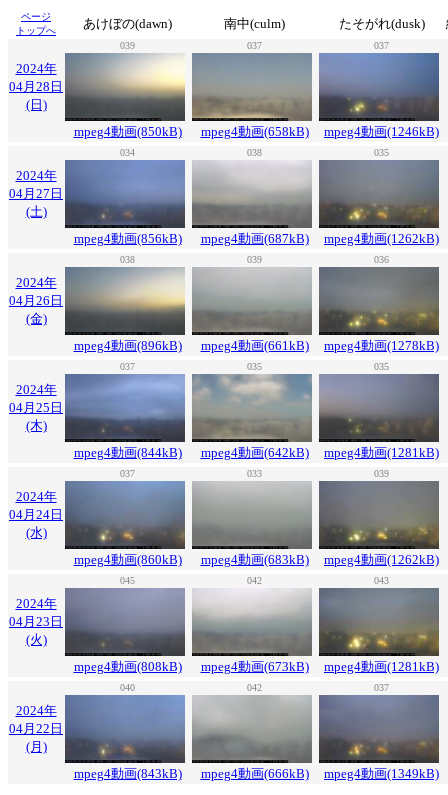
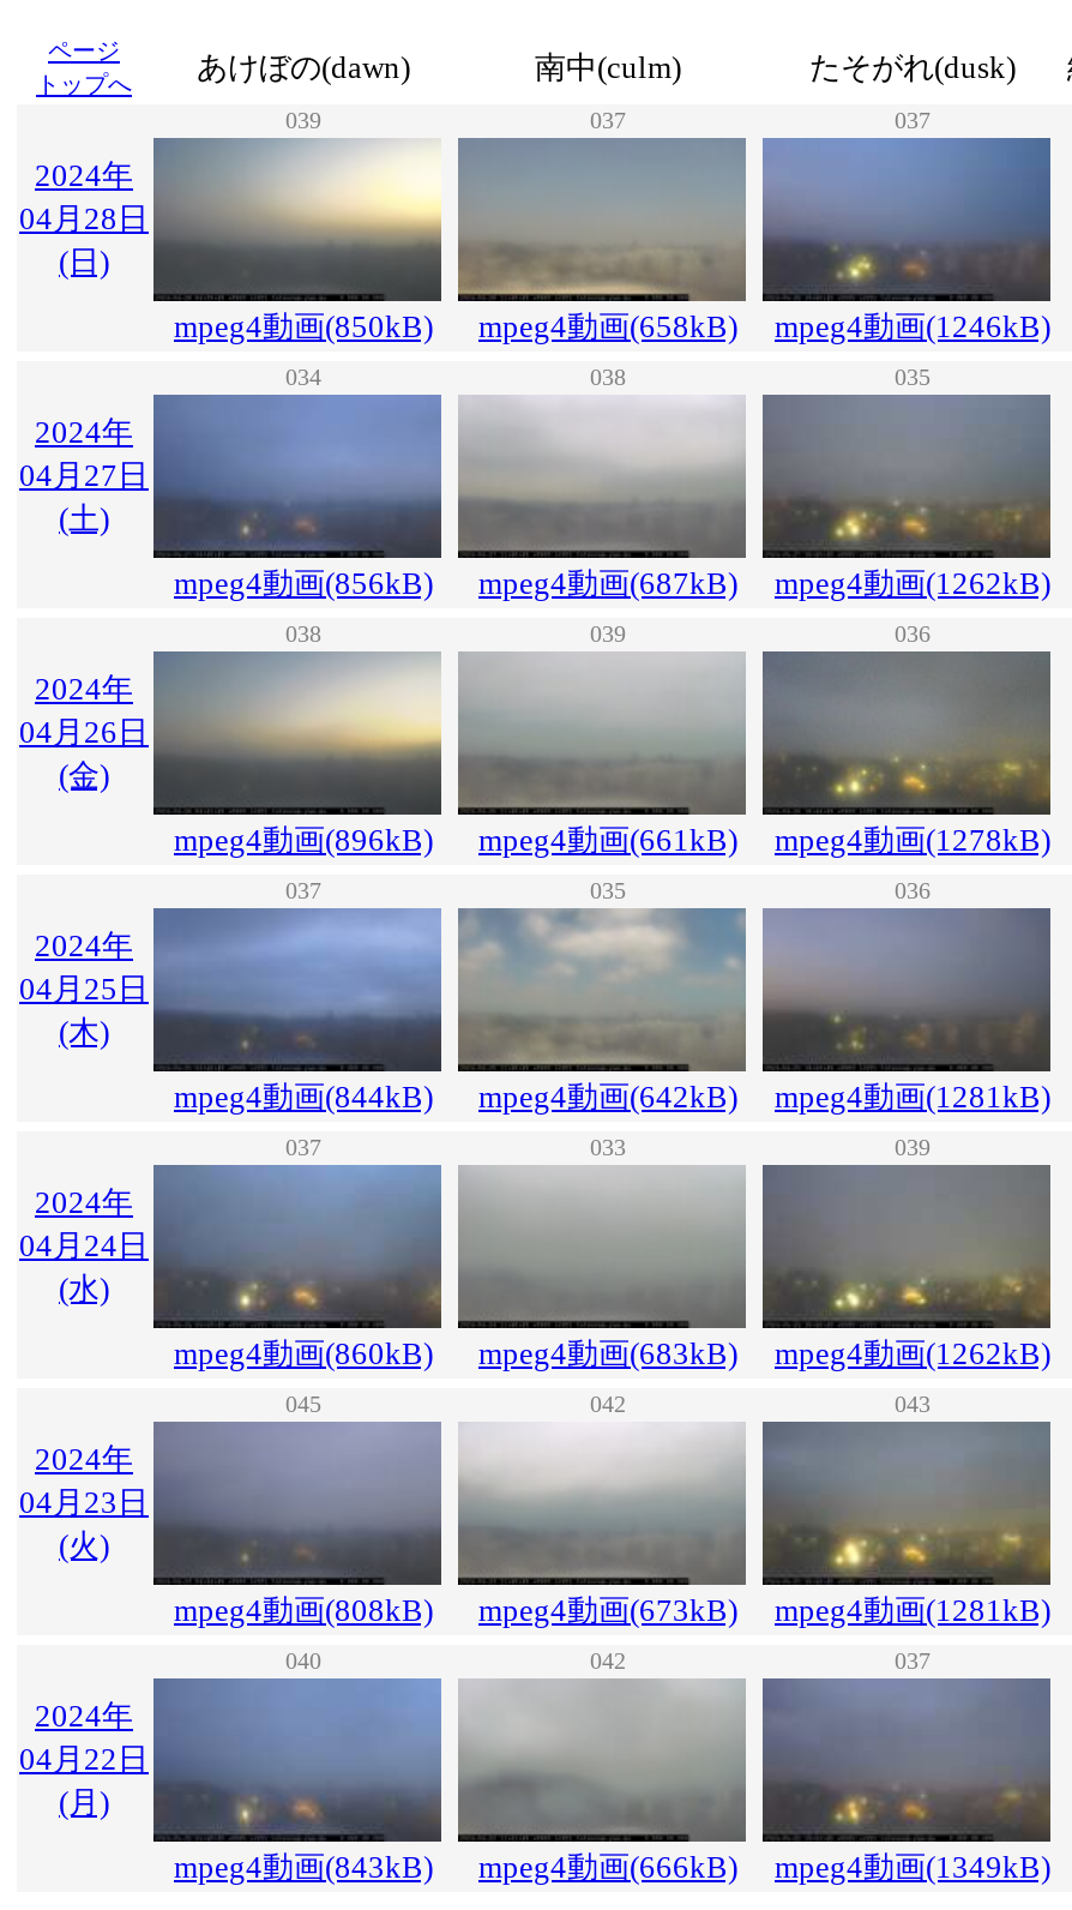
[374,361,389,372] 035 -> [895,877,931,903] 036

